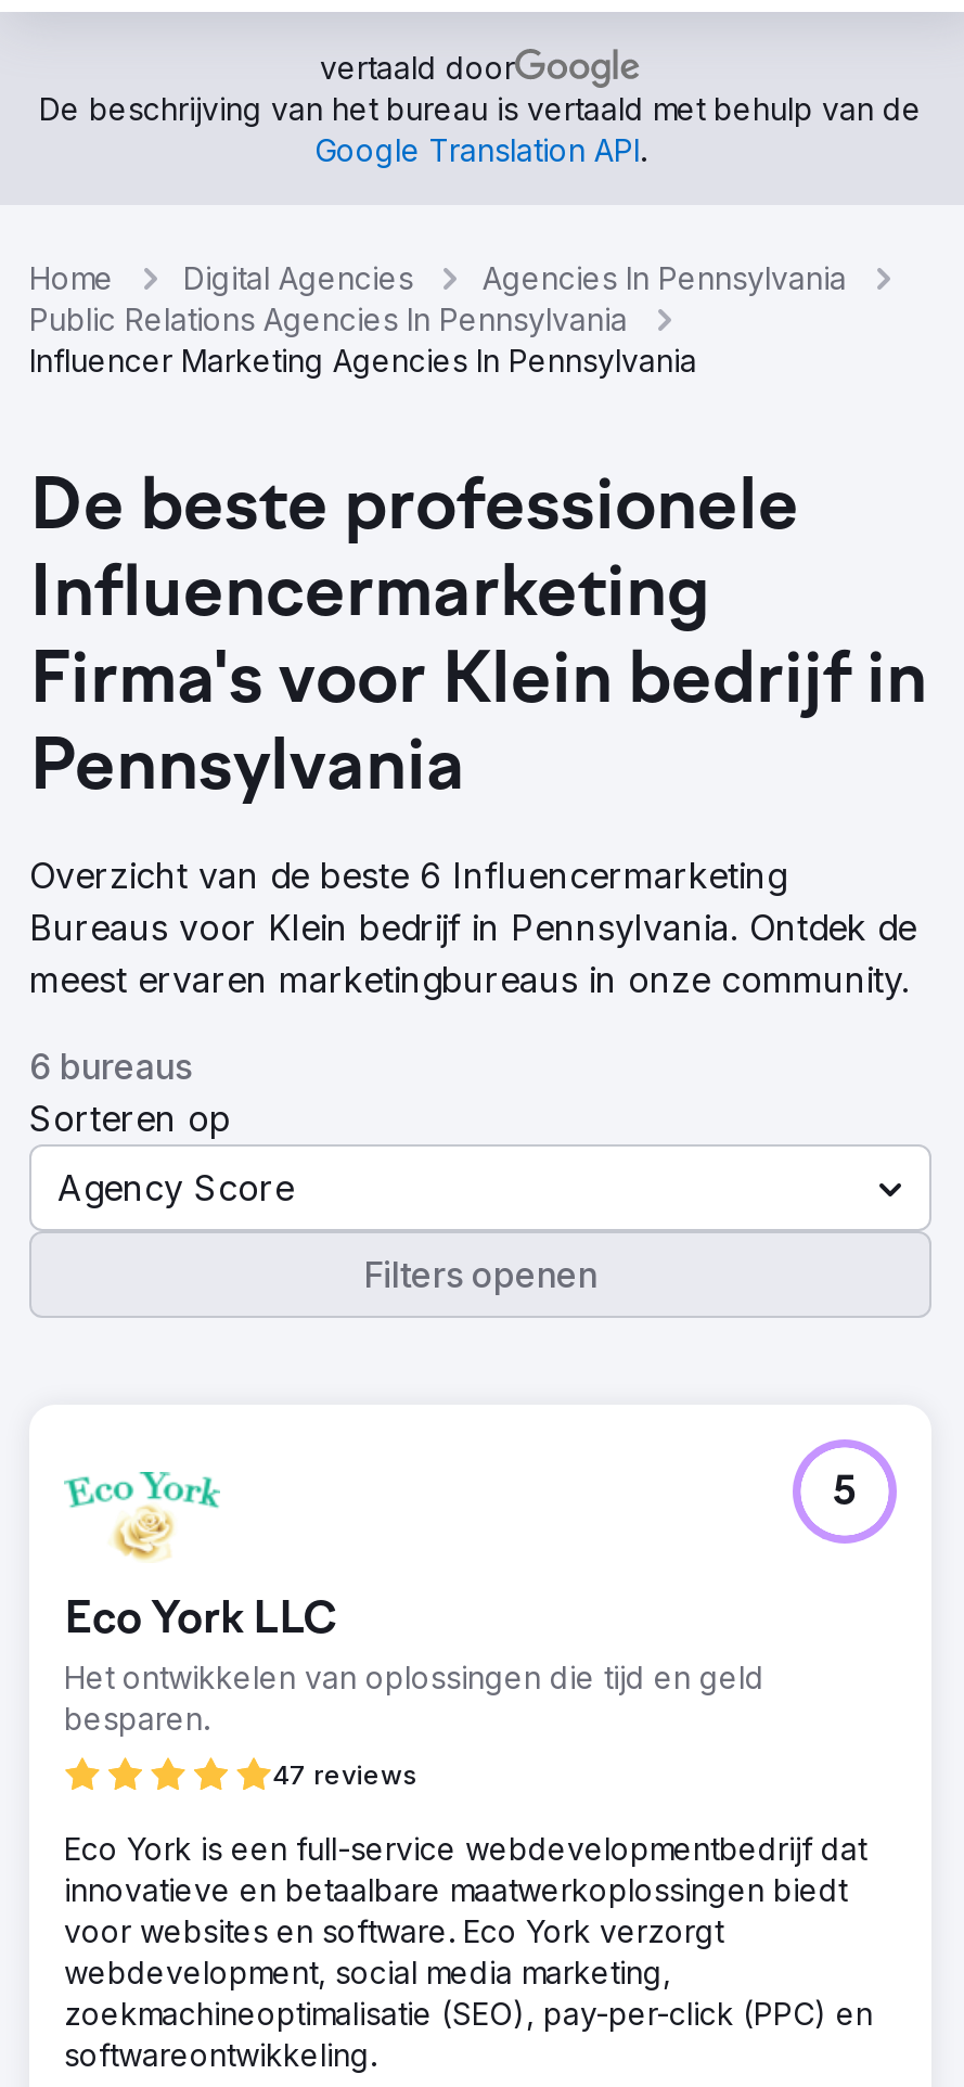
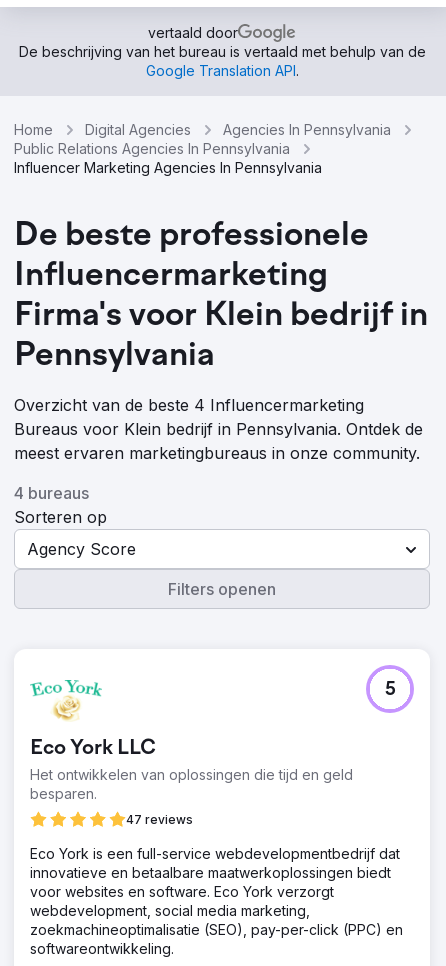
[29,854,786,897] Overzicht van de beste 6 Influencermarketing -> [14,395,364,415] Overzicht van de beste 4 Influencermarketing
[29,1045,192,1088] 6 bureaus -> [14,483,89,503] 4 bureaus

